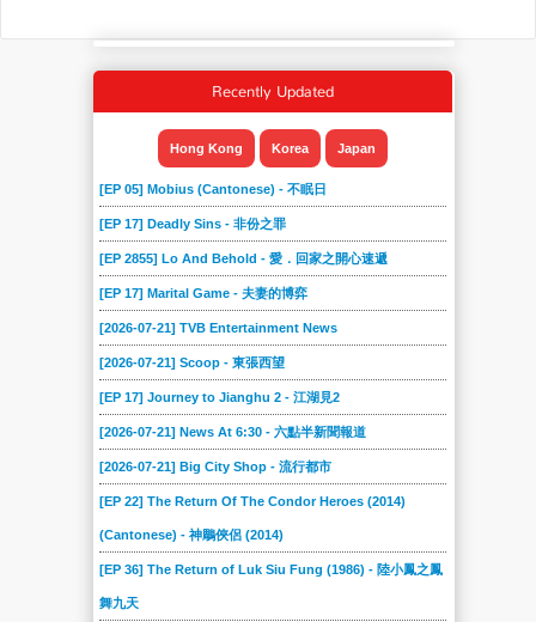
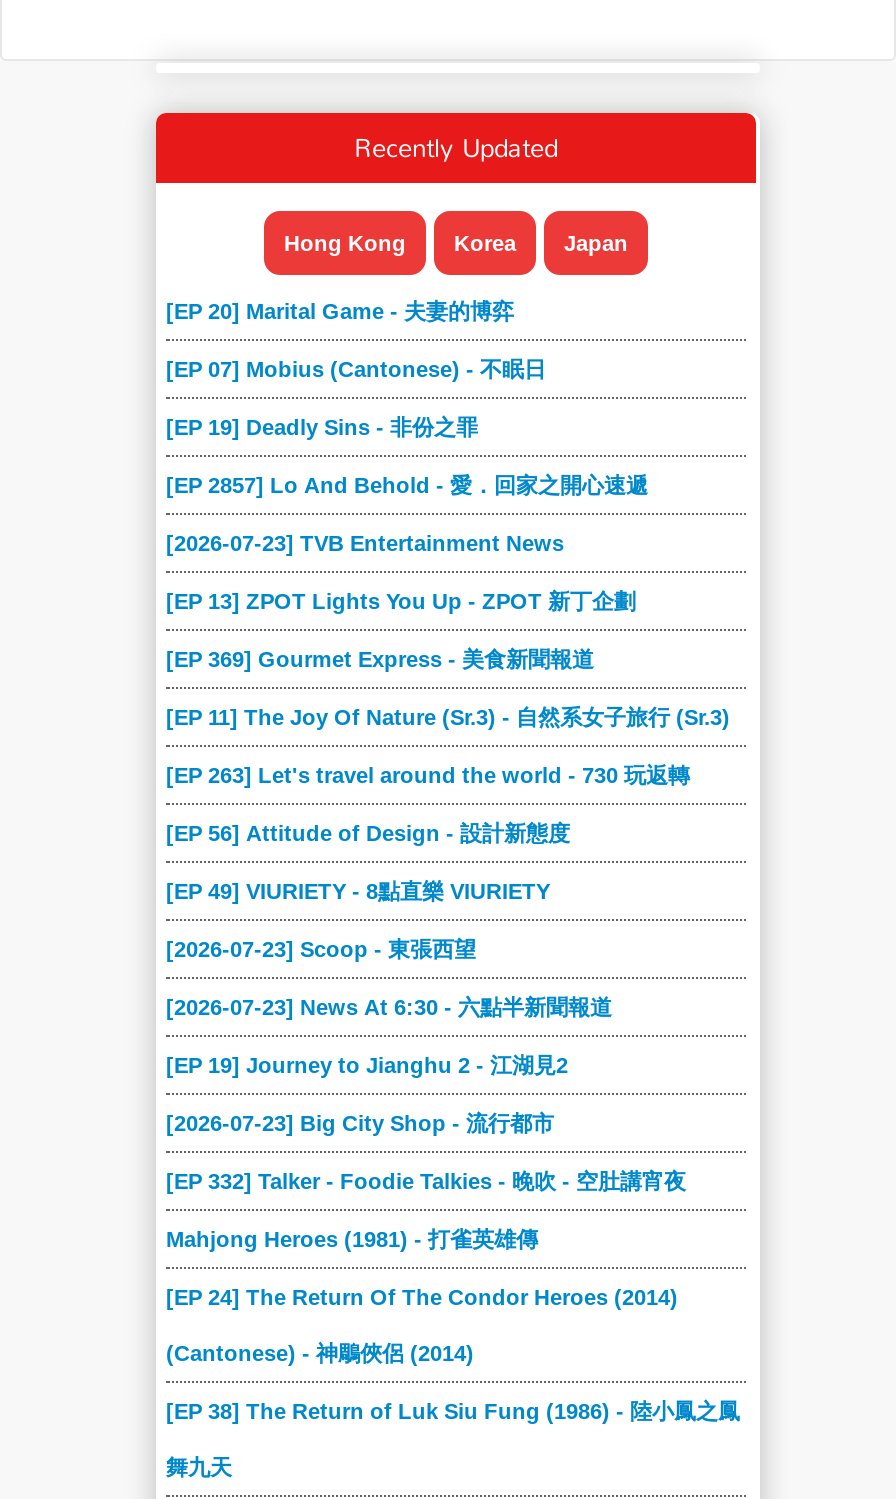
[99,182,406,508] [EP 05] Mobius (Cantonese) - 不眠日 | [EP 17] Deadly Sins - 非份之罪 | [EP 2855] Lo And Behold - 愛．回家之開心速遞 | [EP 17] Marital Game - 夫妻的博弈 | [2026-07-21] TVB Entertainment News | [2026-07-21] Scoop - 東張西望 | [EP 17] Journey to Jianghu 2 - 江湖見2 | [2026-07-21] News At 6:30 - 六點半新聞報道 | [2026-07-21] Big City Shop - 流行都市 | [EP 22] The Return Of The Condor Heroes (2014) -> [166,299,730,1309] [EP 20] Marital Game - 夫妻的博弈 | [EP 07] Mobius (Cantonese) - 不眠日 | [EP 19] Deadly Sins - 非份之罪 | [EP 2857] Lo And Behold - 愛．回家之開心速遞 | [2026-07-23] TVB Entertainment News | [EP 13] ZPOT Lights You Up - ZPOT 新丁企劃 | [EP 369] Gourmet Express - 美食新聞報道 | [EP 11] The Joy Of Nature (Sr.3) - 自然系女子旅行 (Sr.3) | [EP 263] Let's travel around the world - 730 玩返轉 | [EP 56] Attitude of Design - 設計新態度 | [EP 49] VIURIETY - 8點直樂 VIURIETY | [2026-07-23] Scoop - 東張西望 | [2026-07-23] News At 6:30 - 六點半新聞報道 | [EP 19] Journey to Jianghu 2 - 江湖見2 | [2026-07-23] Big City Shop - 流行都市 | [EP 332] Talker - Foodie Talkies - 晚吹 - 空肚講宵夜 | Mahjong Heroes (1981) - 打雀英雄傳 | [EP 24] The Return Of The Condor Heroes (2014)
[99,562,443,577] [EP 36] The Return of Luk Siu Fung (1986) - 陸小鳳之鳳 -> [166,1399,740,1423] [EP 38] The Return of Luk Siu Fung (1986) - 陸小鳳之鳳

